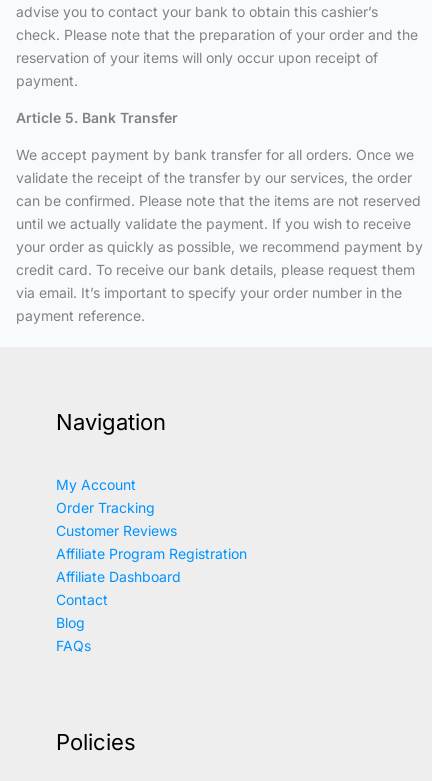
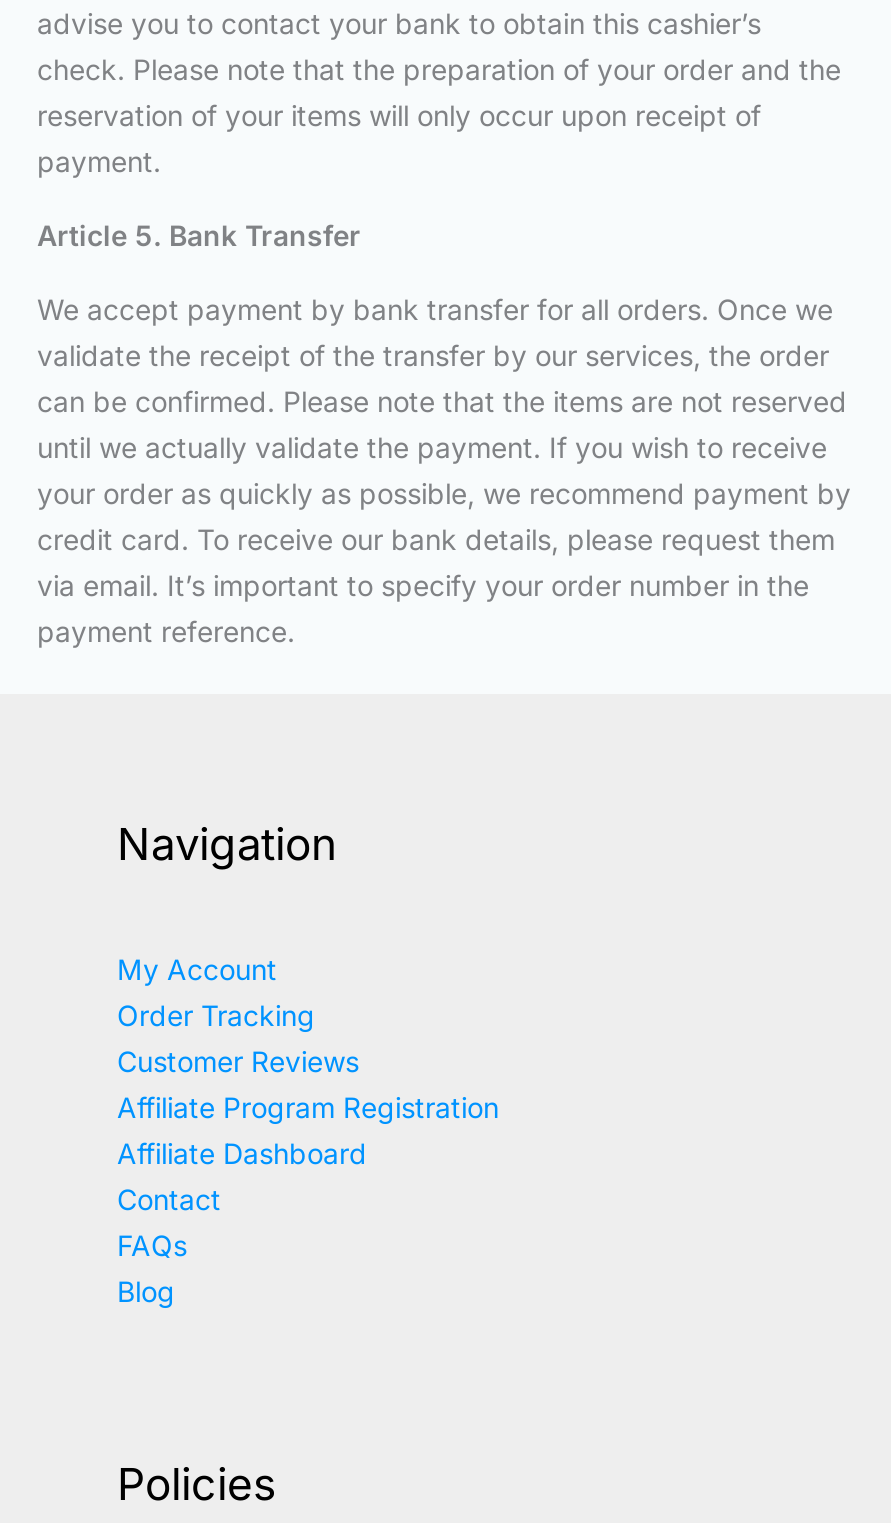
moved [56,614,85,631] -> [117,1274,175,1308]: Blog
moved [56,637,91,654] -> [117,1228,187,1262]: FAQs

